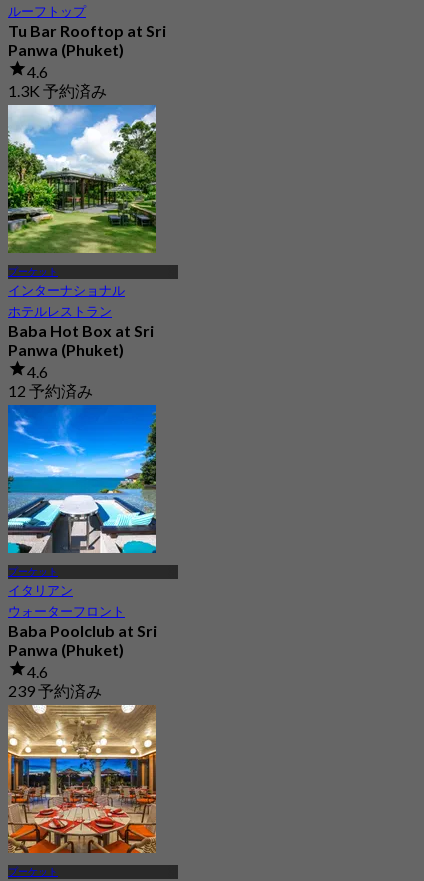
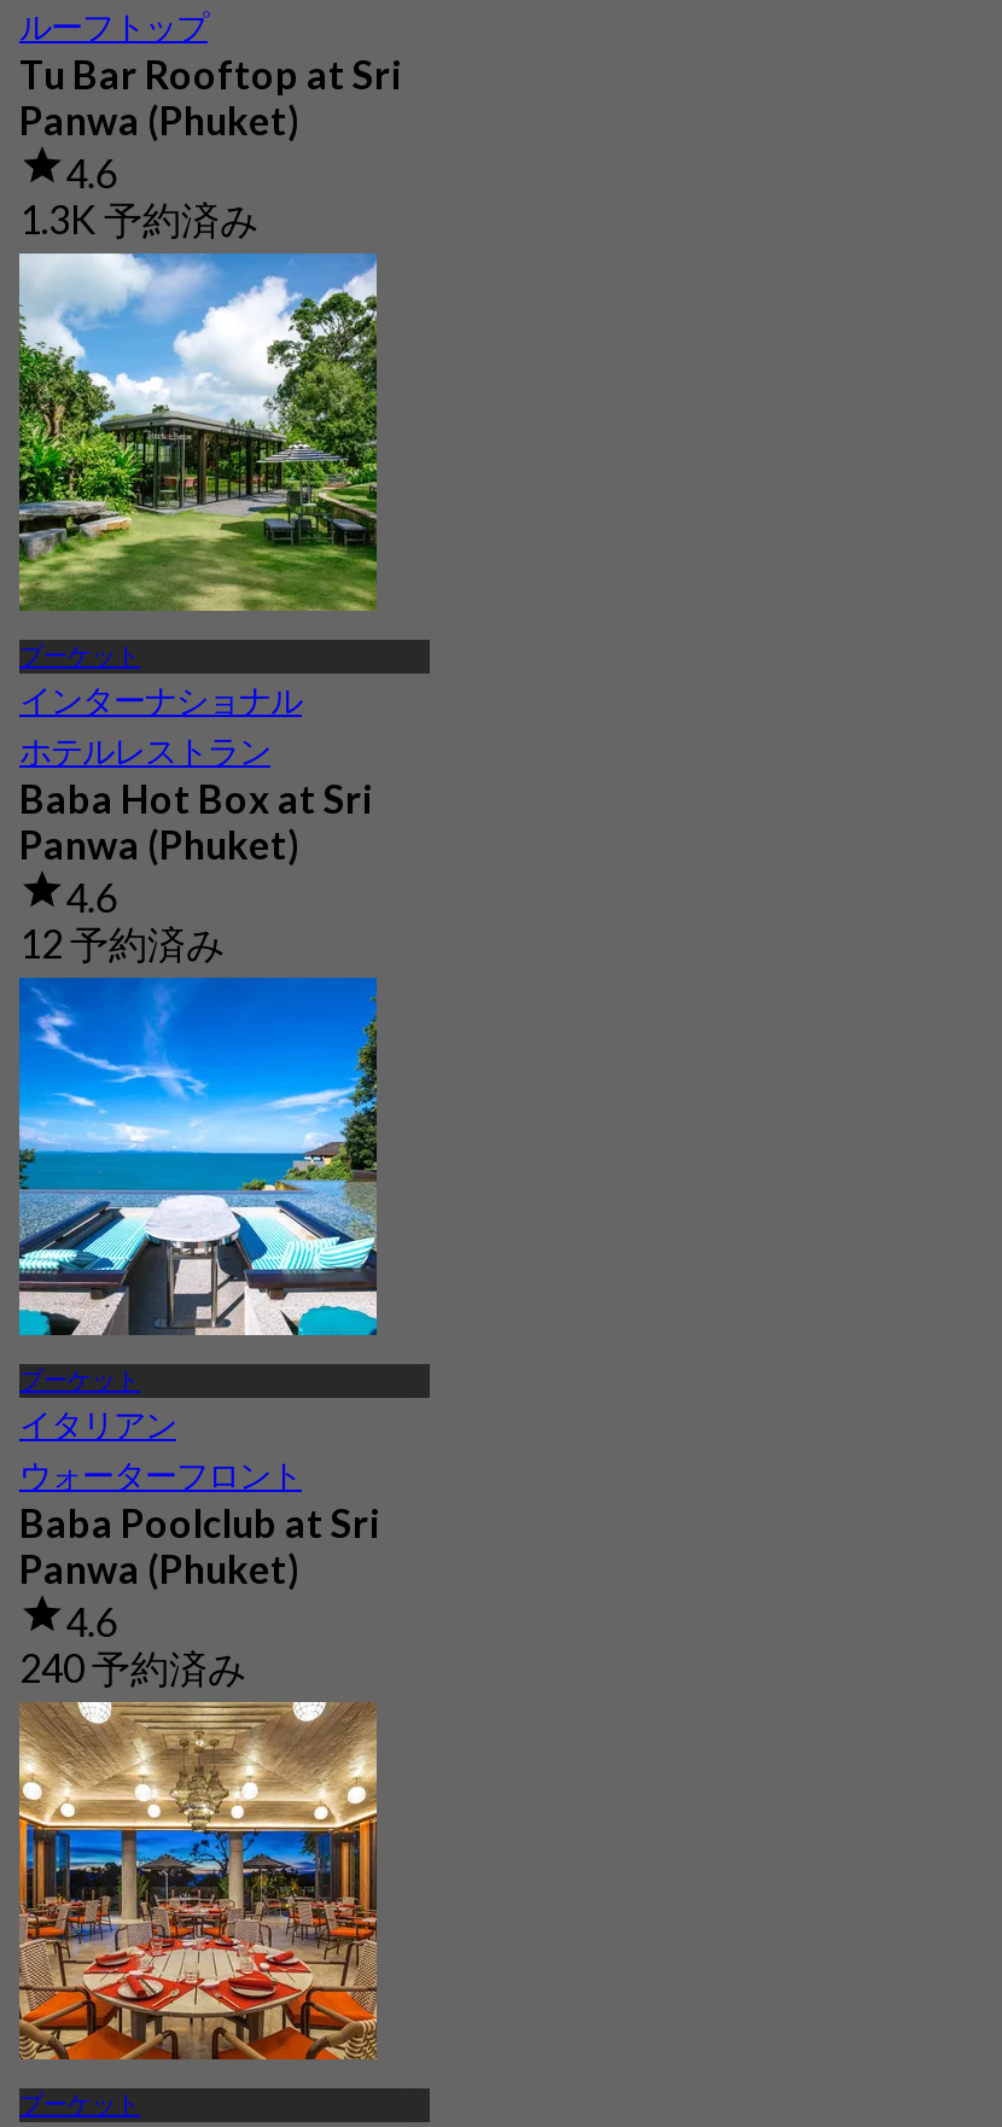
[8,681,102,700] 239 予約済み -> [19,1645,246,1690] 240 予約済み

